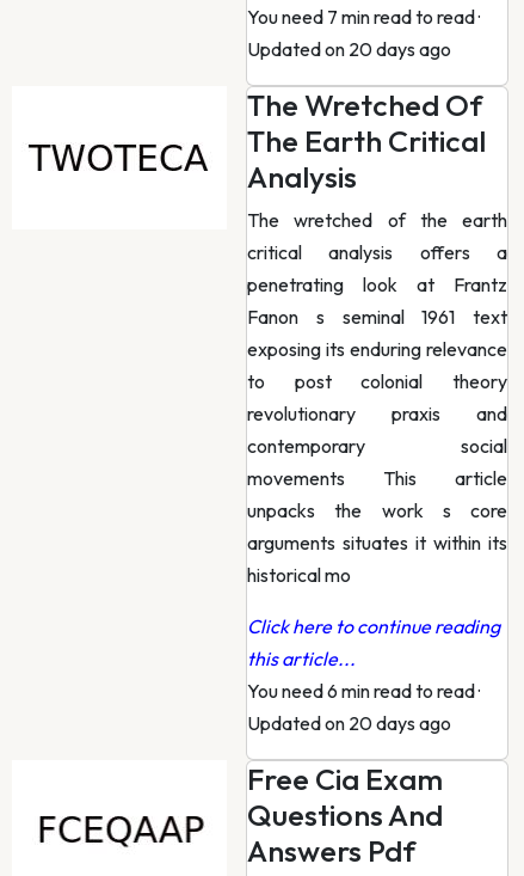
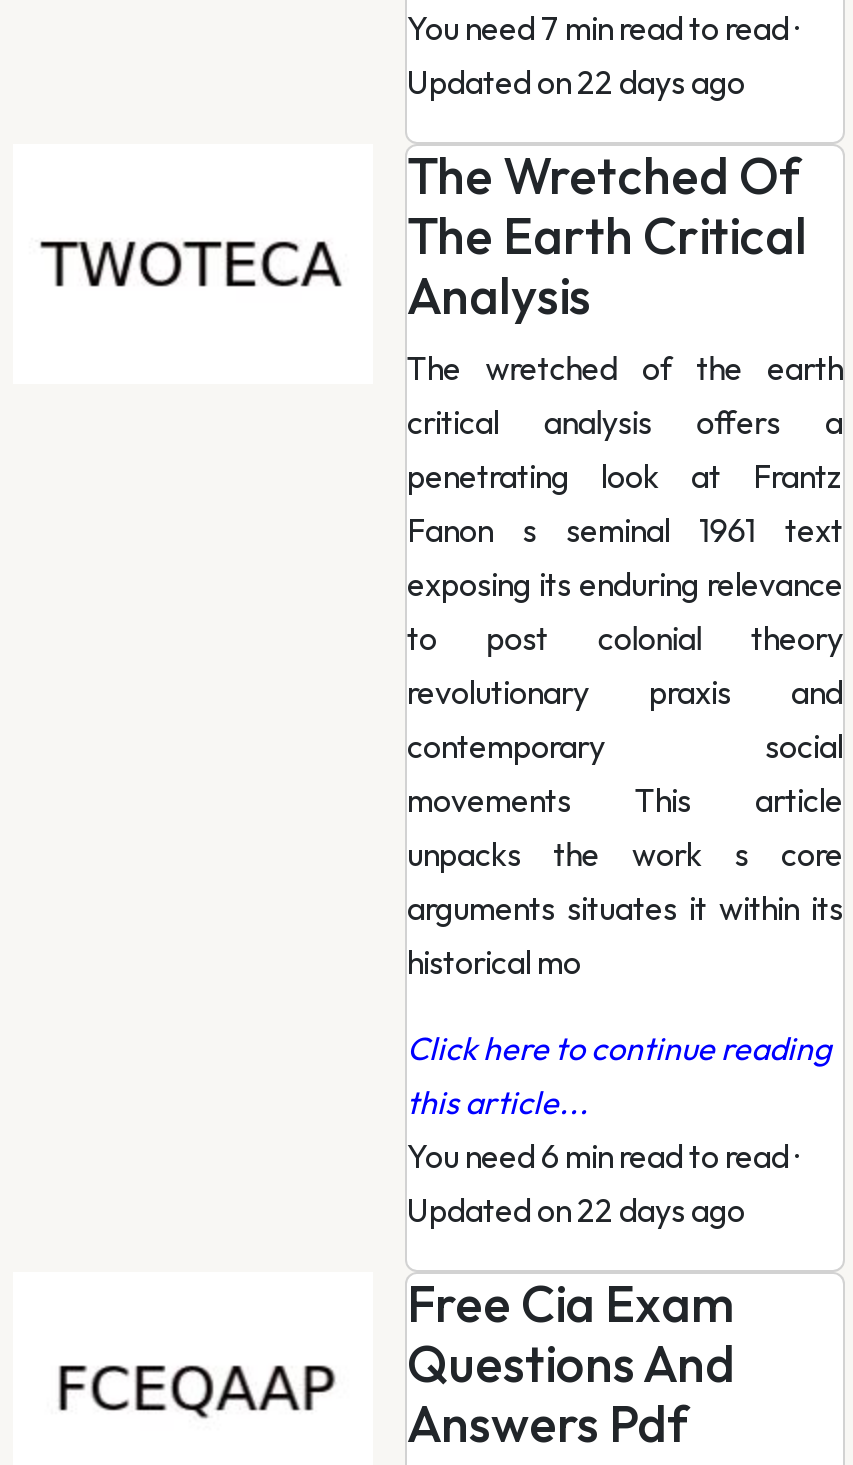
[247,37,451,61] Updated on 20 days ago -> [407,62,745,102] Updated on 22 days ago
[247,711,451,735] Updated on 20 days ago -> [407,1190,745,1230] Updated on 22 days ago

